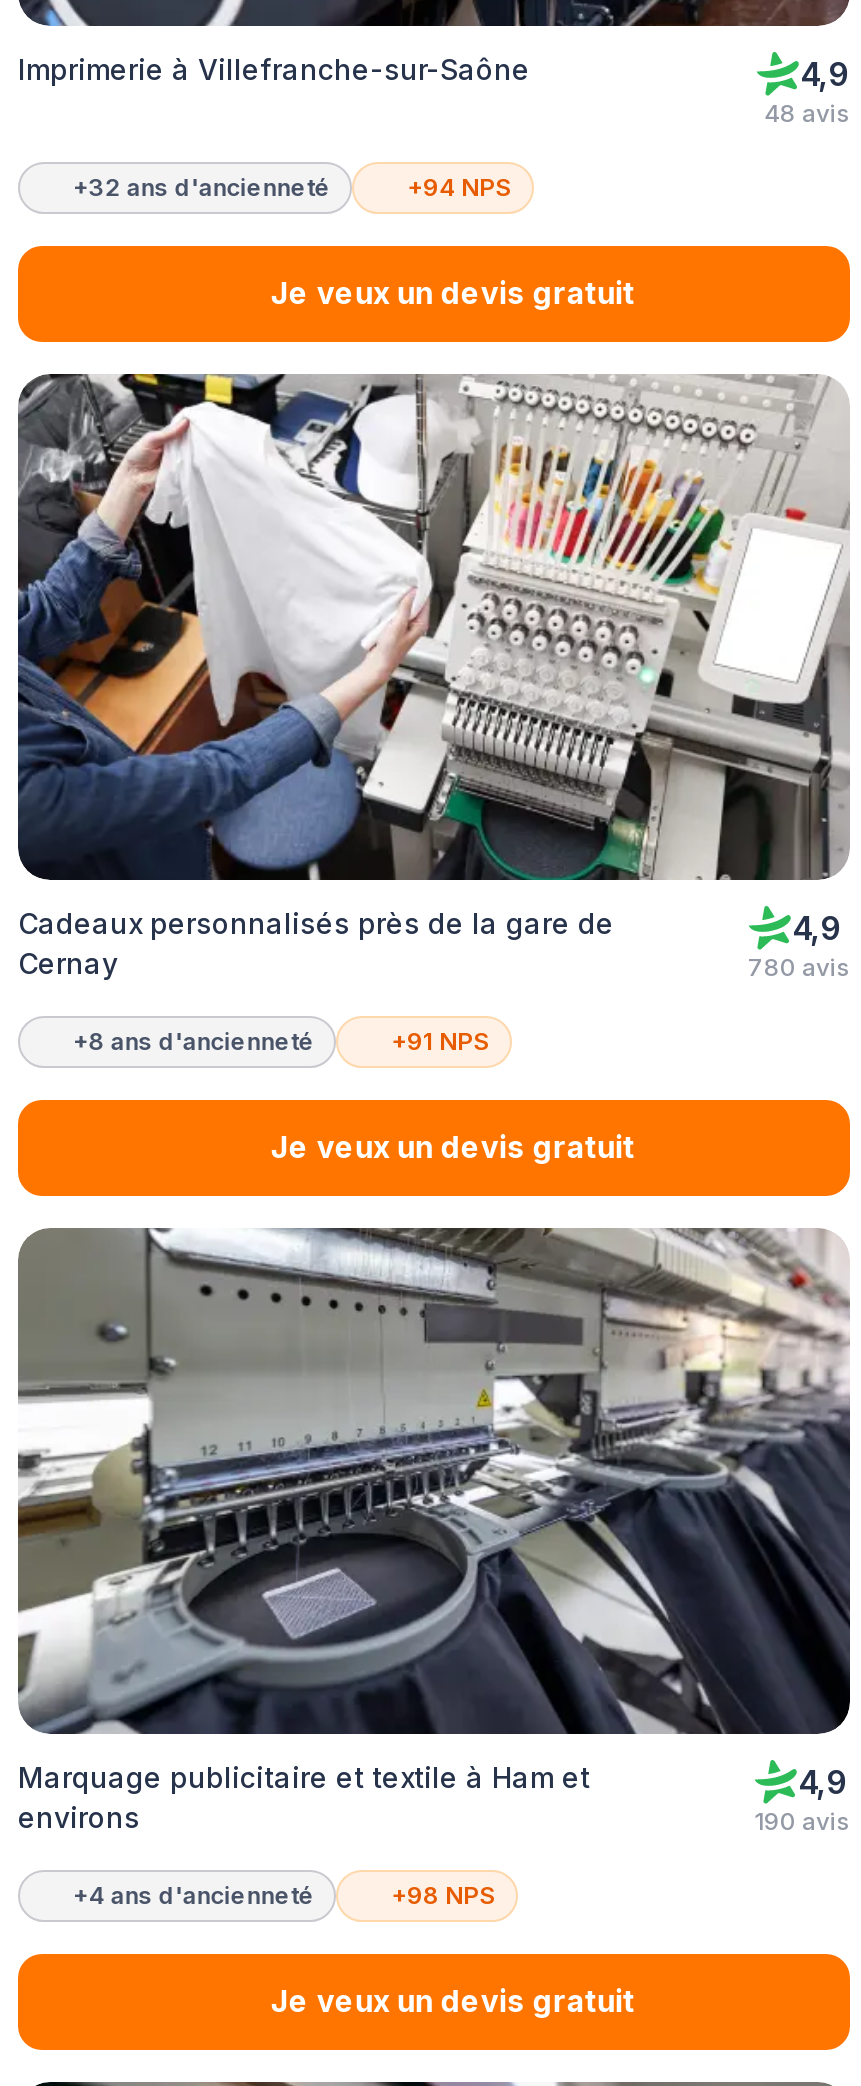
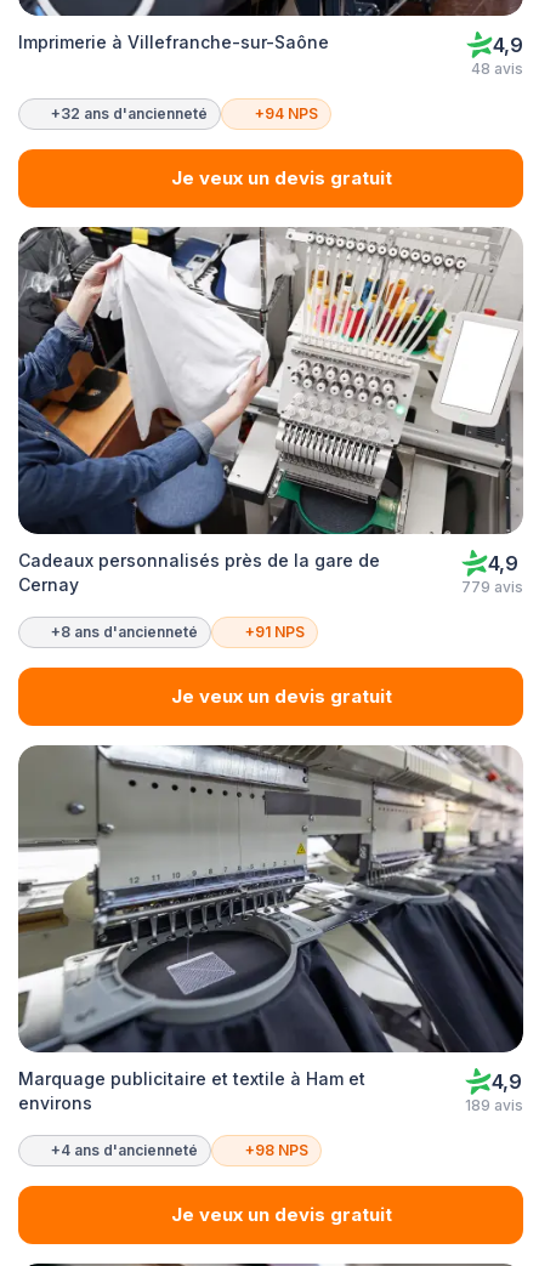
[748,952,850,982] 780 avis -> [461,578,523,596] 779 avis
[754,1806,850,1836] 190 avis -> [465,1096,523,1114] 189 avis

